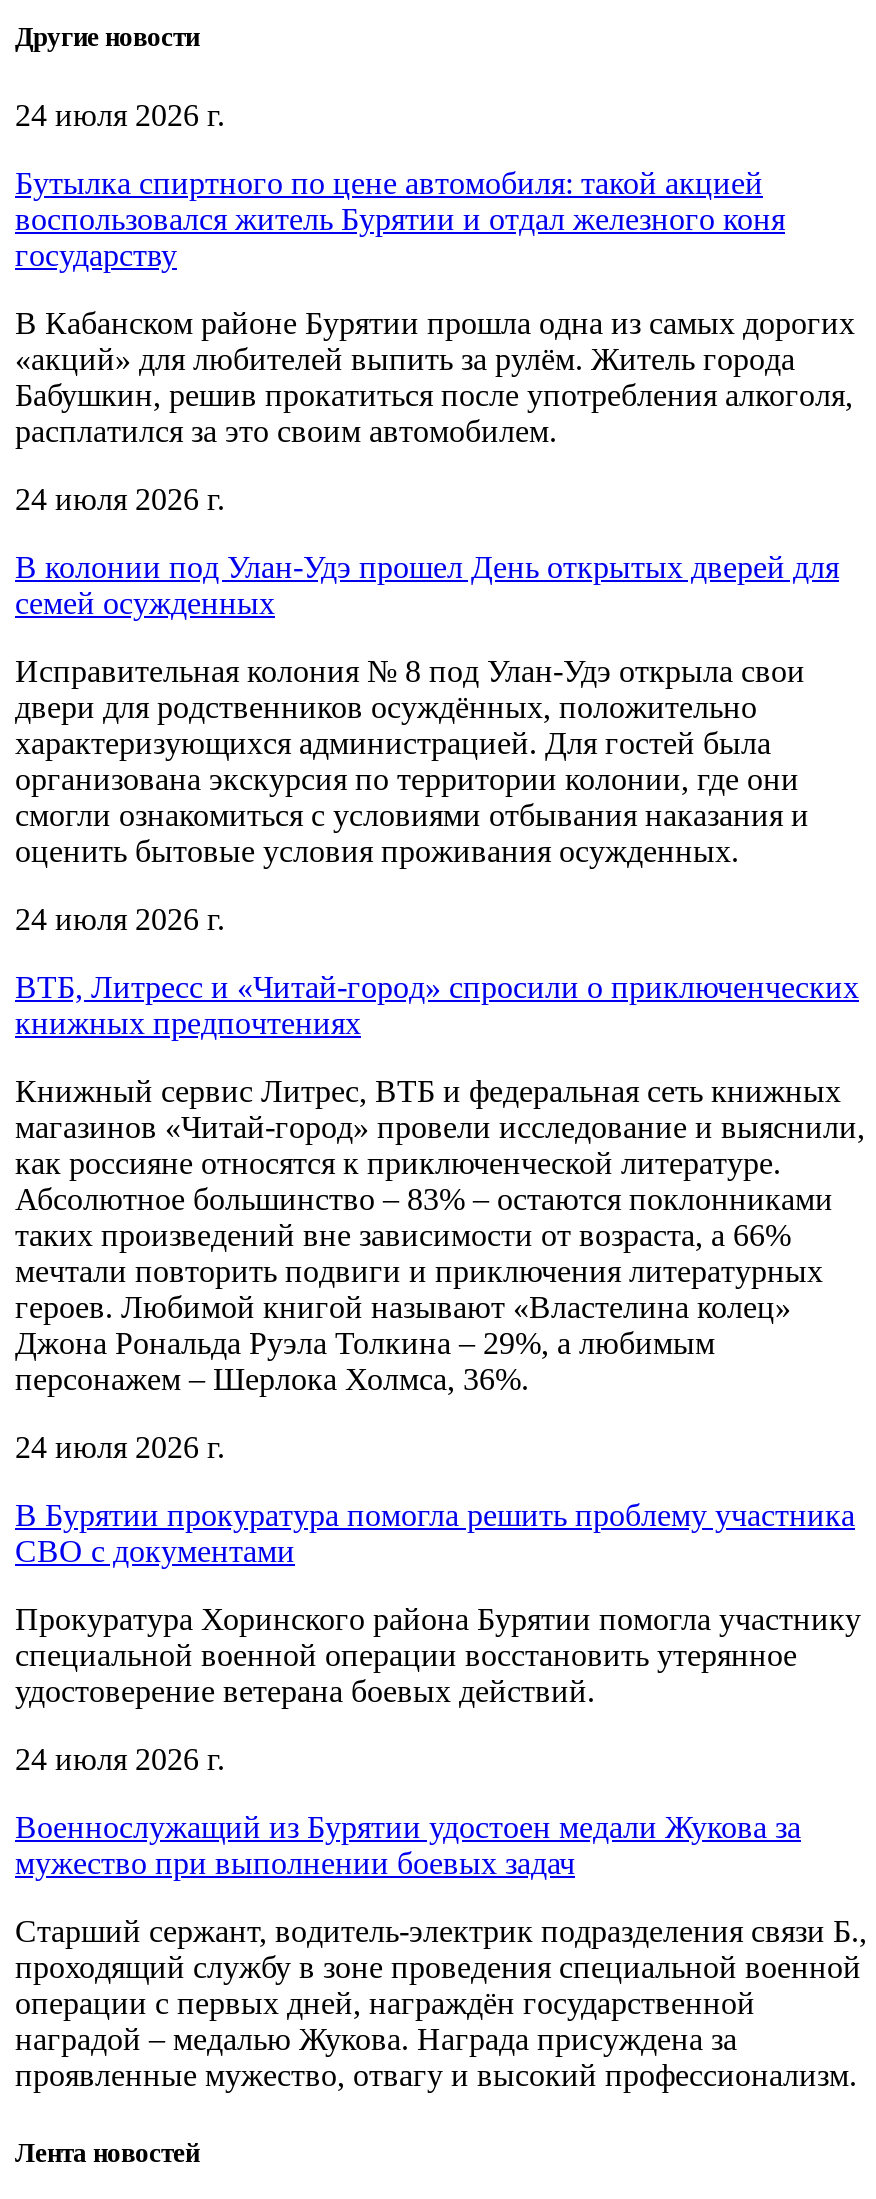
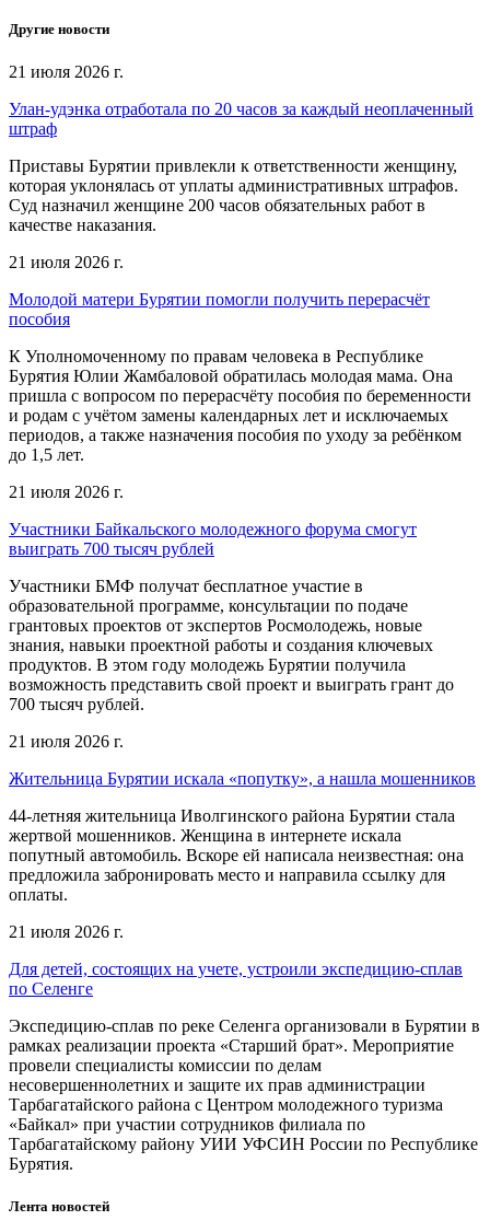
[15,98,225,132] 24 июля 2026 г. -> [9,62,124,81] 21 июля 2026 г.
[15,166,785,272] Бутылка спиртного по цене автомобиля: такой акцией | воспользовался житель Бурятии и отдал железного коня | государству -> [9,99,474,138] Улан-удэнка отработала по 20 часов за каждый неоплаченный | штраф
[15,306,855,448] В Кабанском районе Бурятии прошла одна из самых дорогих | «акций» для любителей выпить за рулём. Житель города | Бабушкин, решив прокатиться после употребления алкоголя, | расплатился за это своим автомобилем. -> [9,156,458,234] Приставы Бурятии привлекли к ответственности женщину, | которая уклонялась от уплаты административных штрафов. | Суд назначил женщине 200 часов обязательных работ в | качестве наказания.
[15,482,225,516] 24 июля 2026 г. -> [9,253,124,271] 21 июля 2026 г.
[15,550,839,620] В колонии под Улан-Удэ прошел День открытых дверей для | семей осужденных -> [9,290,430,328] Молодой матери Бурятии помогли получить перерасчёт | пособия
[15,654,809,868] Исправительная колония № 8 под Улан-Удэ открыла свои | двери для родственников осуждённых, положительно | характеризующихся администрацией. Для гостей была | организована экскурсия по территории колонии, где они | смогли ознакомиться с условиями отбывания наказания и | оценить бытовые условия проживания осужденных. -> [9,347,471,464] К Уполномоченному по правам человека в Республике | Бурятия Юлии Жамбаловой обратилась молодая мама. Она | пришла с вопросом по перерасчёту пособия по беременности | и родам с учётом замены календарных лет и исключаемых | периодов, а также назначения пособия по уходу за ребёнком | до 1,5 лет.
[15,902,225,936] 24 июля 2026 г. -> [9,482,124,501] 21 июля 2026 г.
[15,970,859,1040] ВТБ, Литресс и «Читай-город» спросили о приключенческих | книжных предпочтениях -> [9,519,417,558] Участники Байкальского молодежного форума смогут | выиграть 700 тысяч рублей
[15,1074,865,1396] Книжный сервис Литрес, ВТБ и федеральная сеть книжных | магазинов «Читай-город» провели исследование и выяснили, | как россияне относятся к приключенческой литературе. | Абсолютное большинство – 83% – остаются поклонниками | таких произведений вне зависимости от возраста, а 66% | мечтали повторить подвиги и приключения литературных | героев. Любимой книгой называют «Властелина колец» | Джона Рональда Руэла Толкина – 29%, а любимым | персонажем – Шерлока Холмса, 36%. -> [9,576,454,713] Участники БМФ получат бесплатное участие в | образовательной программе, консультации по подаче | грантовых проектов от экспертов Росмолодежь, новые | знания, навыки проектной работы и создания ключевых | продуктов. В этом году молодежь Бурятии получила | возможность представить свой проект и выиграть грант до | 700 тысяч рублей.
[15,1430,225,1464] 24 июля 2026 г. -> [9,732,124,750] 21 июля 2026 г.
[15,1498,855,1568] В Бурятии прокуратура помогла решить проблему участника | СВО с документами -> [9,769,476,788] Жительница Бурятии искала «попутку», а нашла мошенников
[15,1602,861,1708] Прокуратура Хоринского района Бурятии помогла участнику | специальной военной операции восстановить утерянное | удостоверение ветерана боевых действий. -> [9,806,464,904] 44-летняя жительница Иволгинского района Бурятии стала | жертвой мошенников. Женщина в интернете искала | попутный автомобиль. Вскоре ей написала неизвестная: она | предложила забронировать место и направила ссылку для | оплаты.
[15,1742,225,1776] 24 июля 2026 г. -> [9,922,124,941] 21 июля 2026 г.
[15,1810,801,1880] Военнослужащий из Бурятии удостоен медали Жукова за | мужество при выполнении боевых задач -> [9,959,463,998] Для детей, состоящих на учете, устроили экспедицию-сплав | по Селенге
[15,1914,867,2092] Старший сержант, водитель-электрик подразделения связи Б., | проходящий службу в зоне проведения специальной военной | операции с первых дней, награждён государственной | наградой – медалью Жукова. Награда присуждена за | проявленные мужество, отвагу и высокий профессионализм. -> [9,1016,480,1173] Экспедицию-сплав по реке Селенга организовали в Бурятии в | рамках реализации проекта «Старший брат». Мероприятие | провели специалисты комиссии по делам | несовершеннолетних и защите их прав администрации | Тарбагатайского района с Центром молодежного туризма | «Байкал» при участии сотрудников филиала по | Тарбагатайскому району УИИ УФСИН России по Республике | Бурятия.

